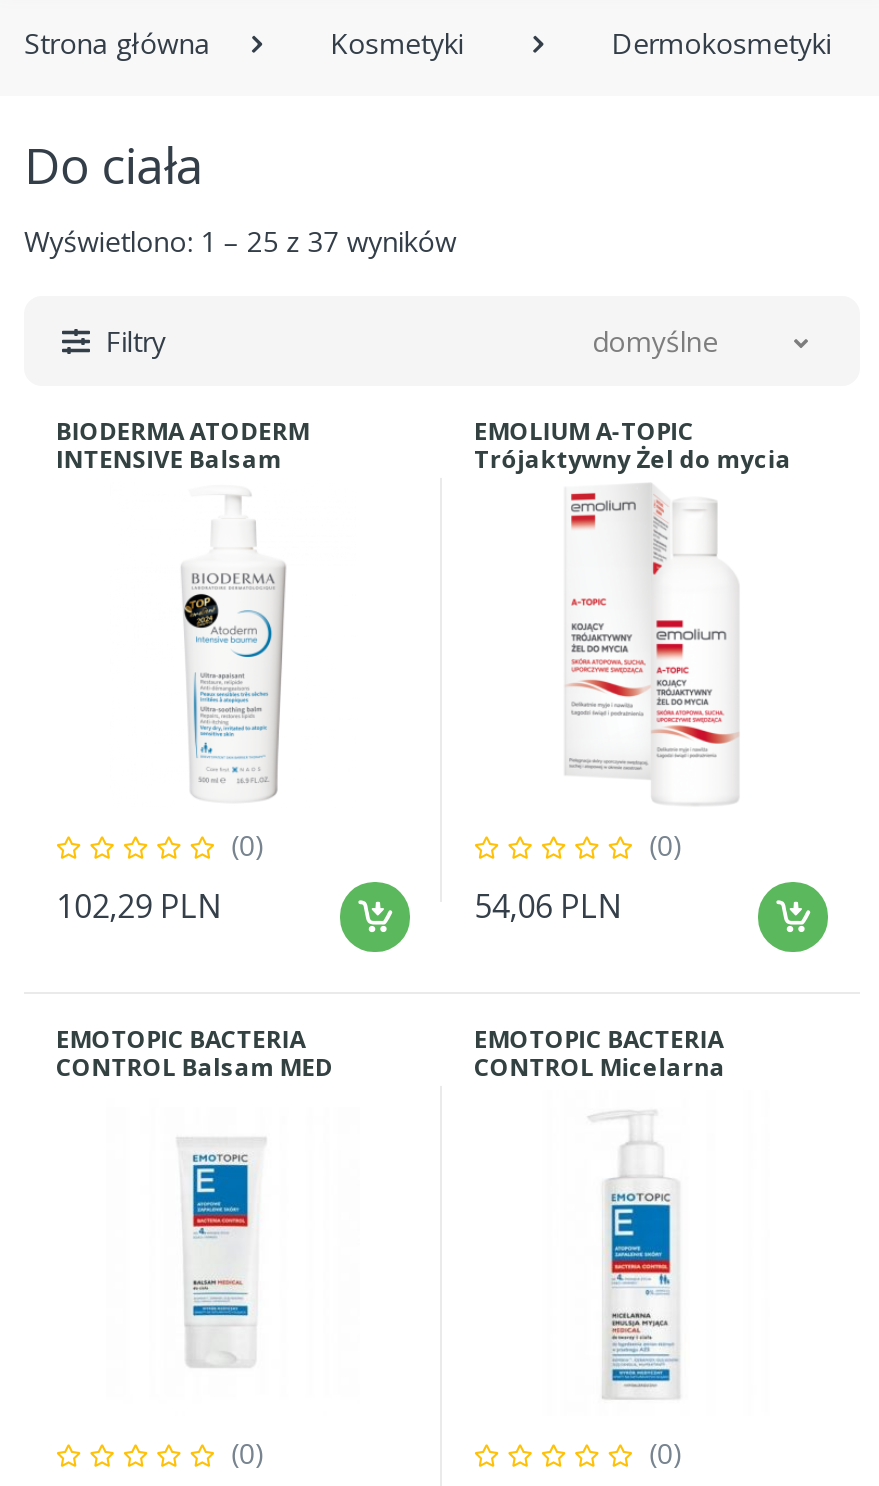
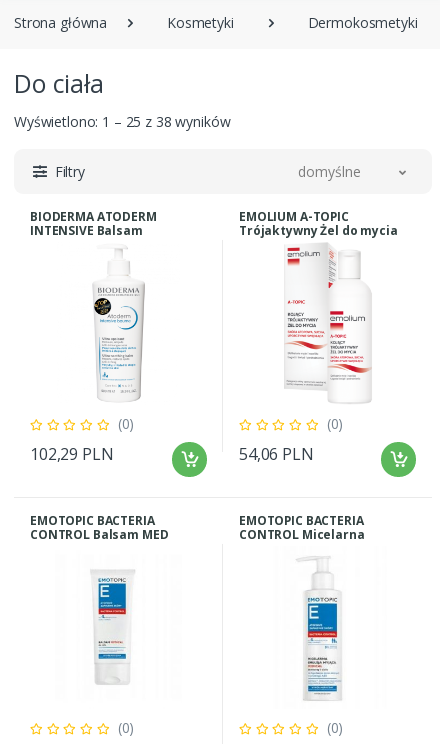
[24,223,457,261] Wyświetlono: 1 – 25 z 37 wyników -> [14,112,230,131] Wyświetlono: 1 – 25 z 38 wyników

